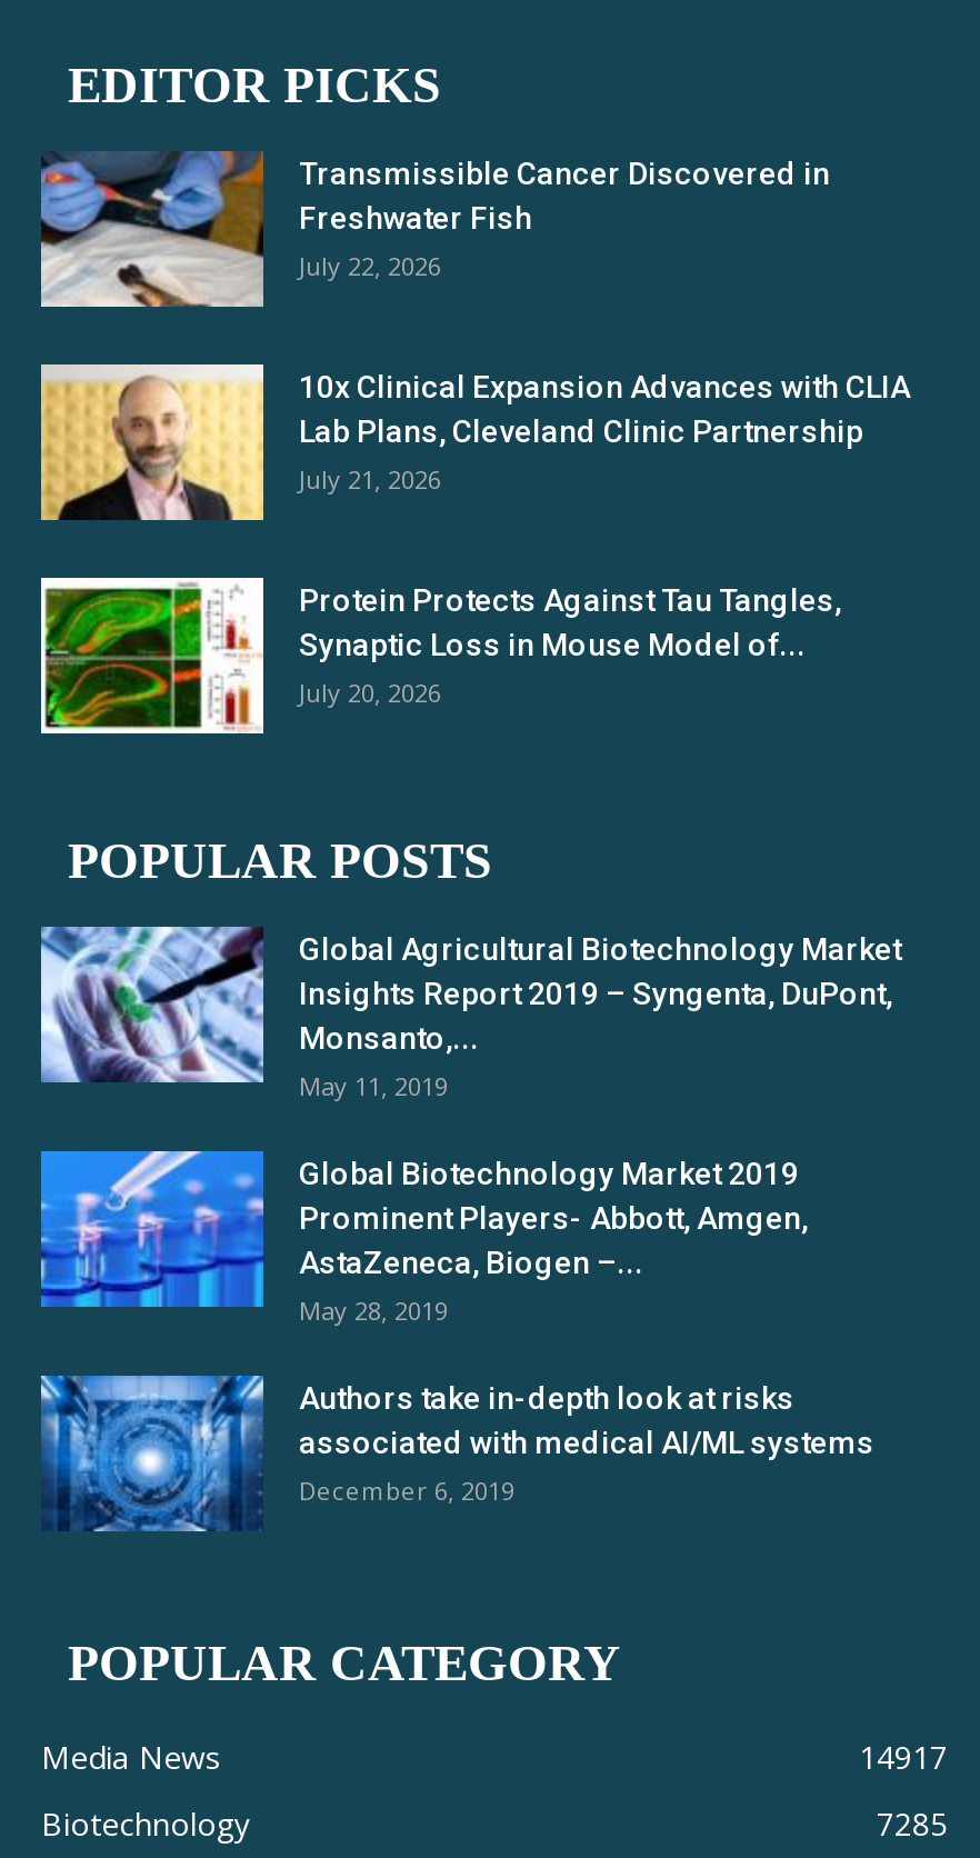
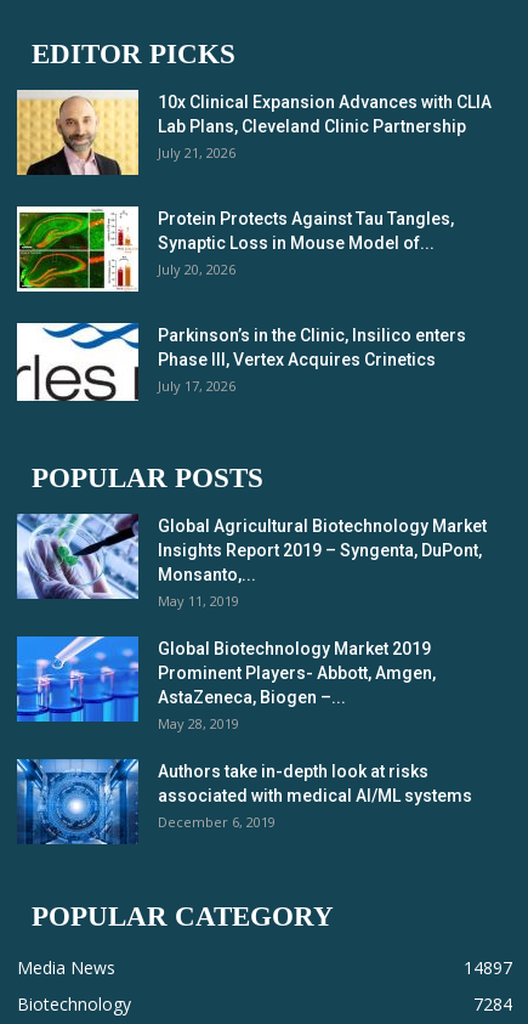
[39,149,830,309] [image] | Transmissible Cancer Discovered in | Freshwater Fish | July 22, 2026 -> none
moved [39,362,910,708] -> [16,89,492,278]: [image] | 10x Clinical Expansion Advances with CLIA | Lab Plans, Cleveland Clinic Partnership | July 21, 2026 | Protein Protects Against Tau Tangles, | Synaptic Loss in Mouse Model of... | July 20, 2026
none -> [17,322,466,408] [image] | Parkinson’s in the Clinic, Insilico enters | Phase III, Vertex Acquires Crinetics | July 17, 2026
[859,1735,948,1777] 14917 -> [464,956,512,979] 14897
[877,1802,948,1844] 7285 -> [473,992,512,1015] 7284

